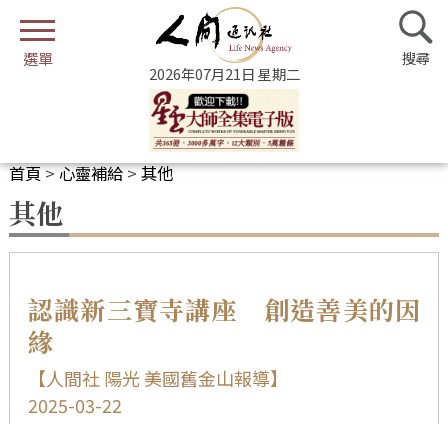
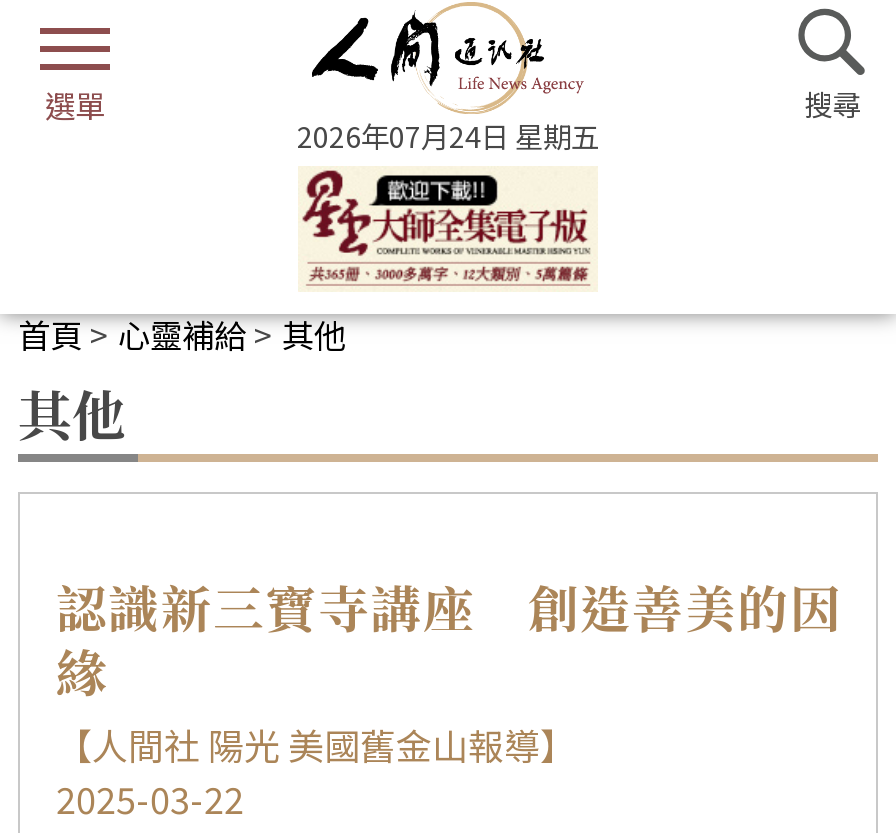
[148,63,299,84] 2026年07月21日 星期二 -> [297,114,599,156] 2026年07月24日 星期五

